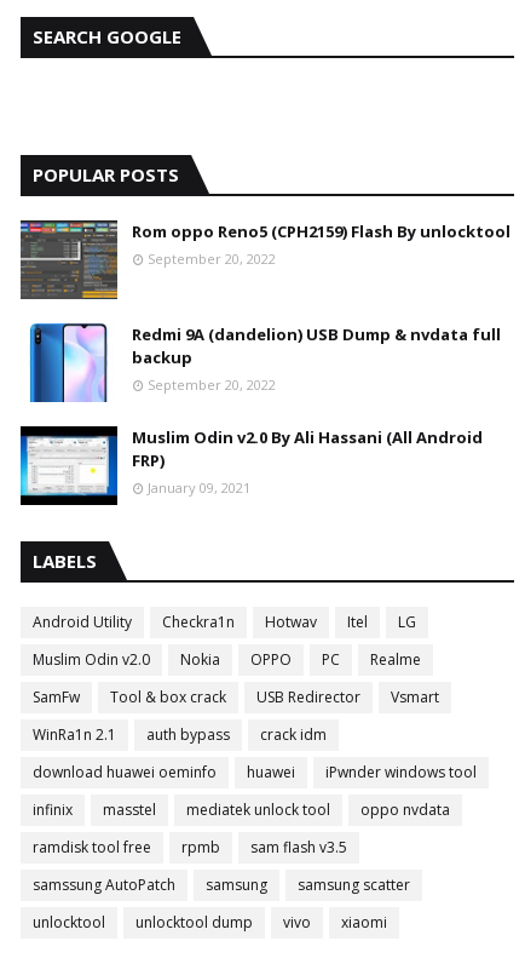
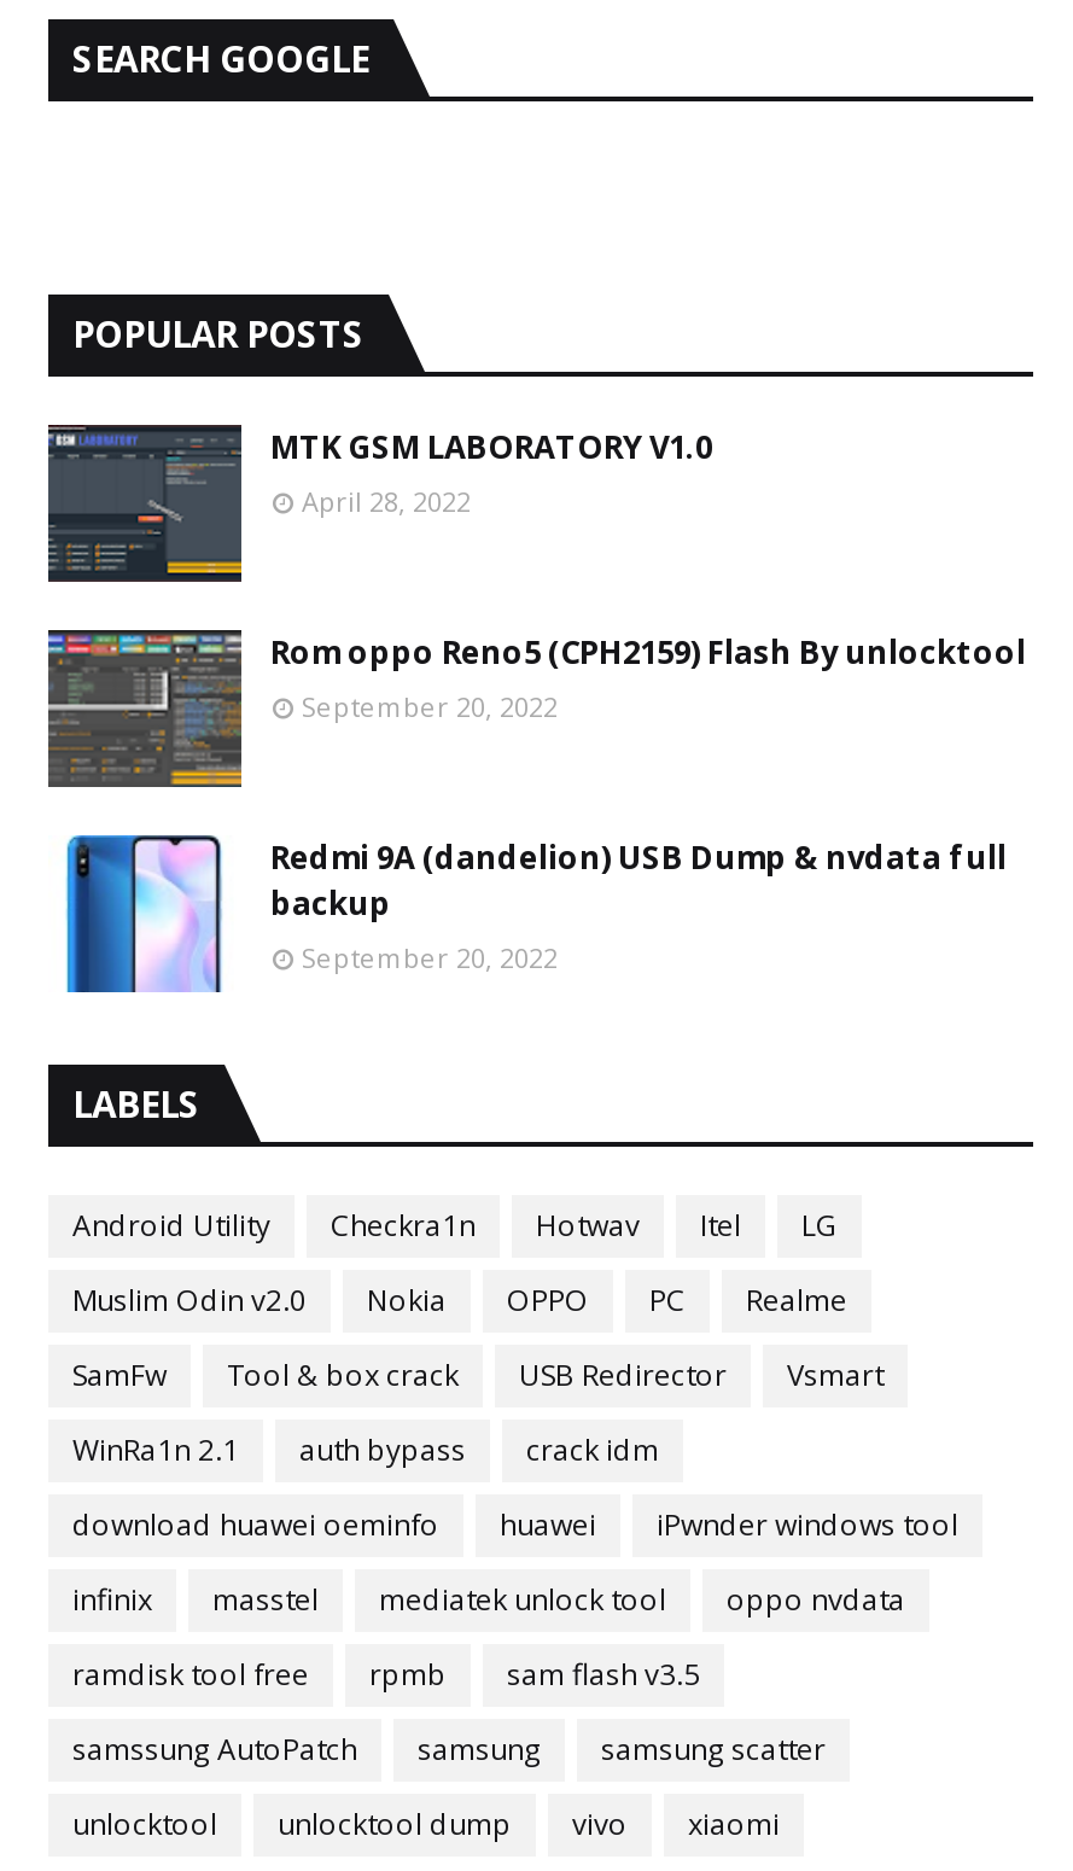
none -> [48,425,712,582] [image] | MTK GSM LABORATORY V1.0 | April 28, 2022
moved [19,220,510,394] -> [46,630,1026,975]: [image] | Rom oppo Reno5 (CPH2159) Flash By unlocktool | September 20, 2022 | Redmi 9A (dandelion) USB Dump & nvdata full | backup | September 20, 2022
[19,425,483,506] [image] | Muslim Odin v2.0 By Ali Hassani (All Android | FRP) | January 09, 2021 -> none

